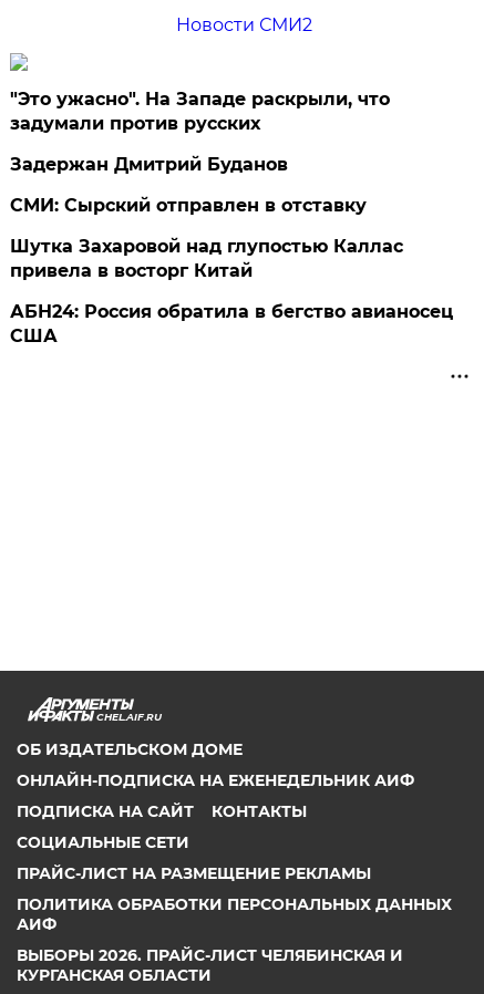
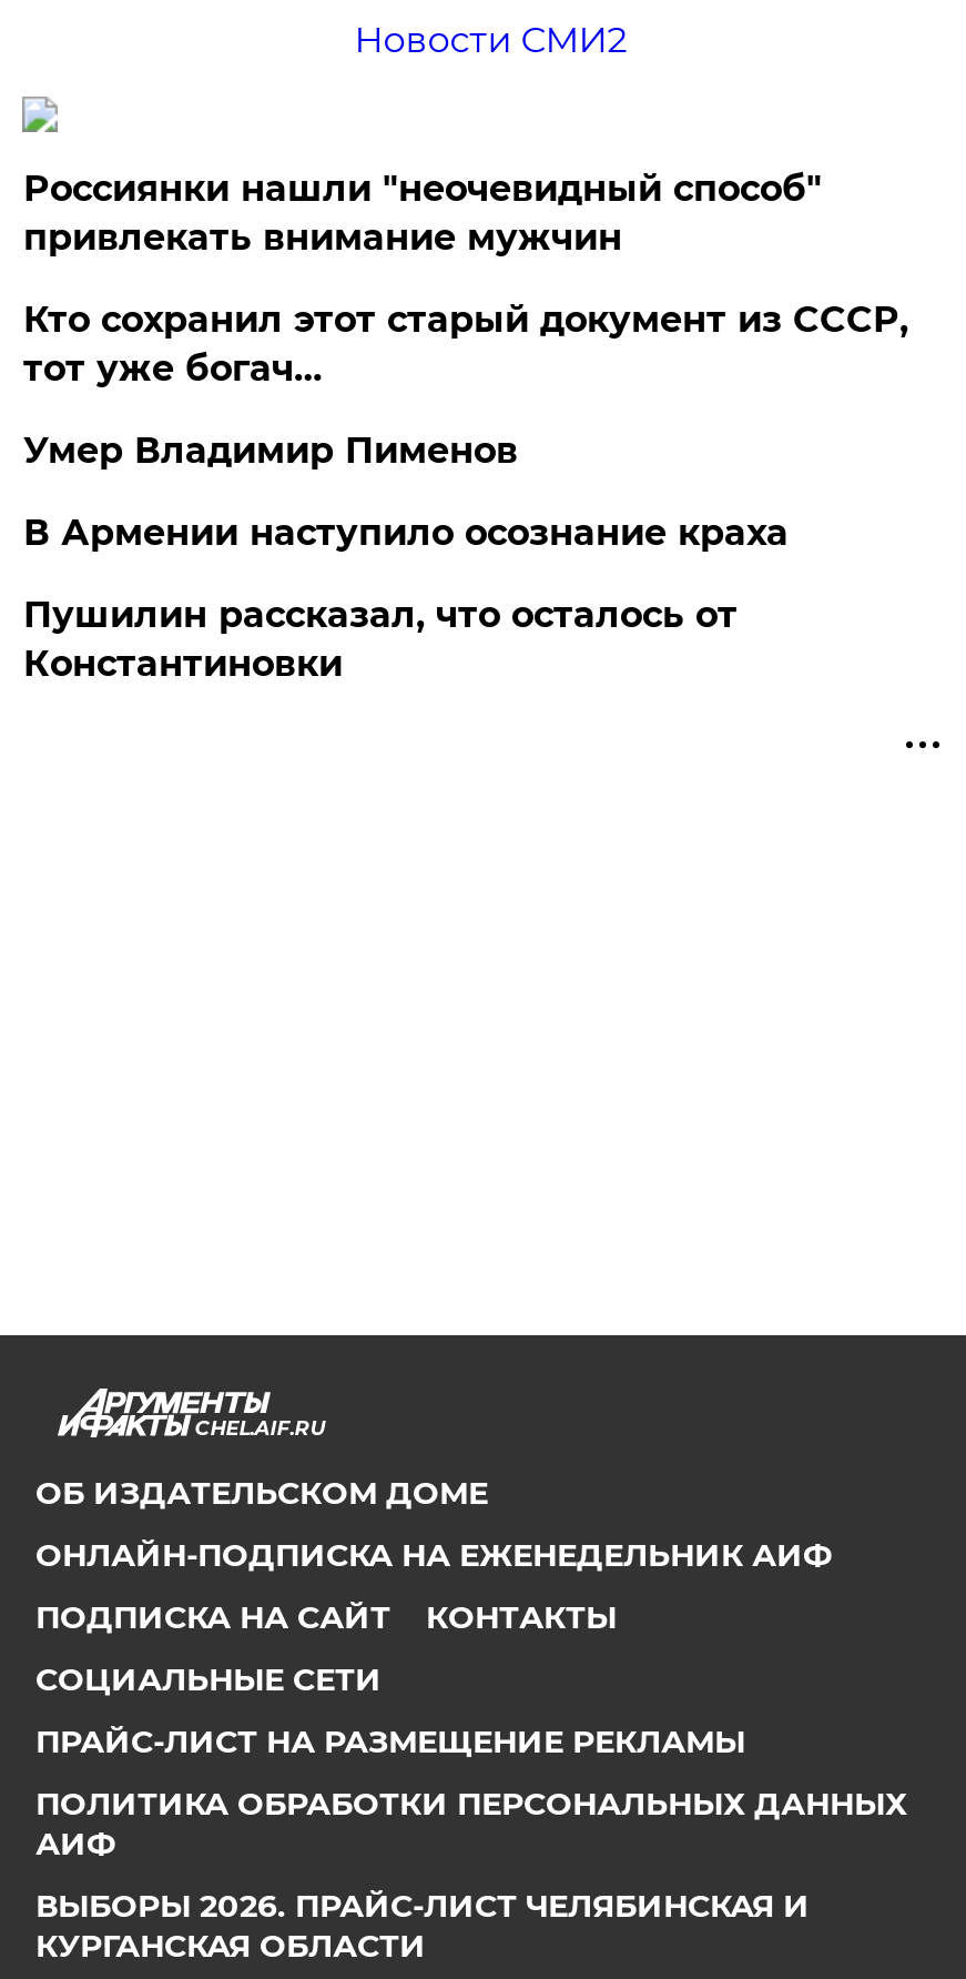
[10,89,390,134] "Это ужасно". На Западе раскрыли, что | задумали против русских -> [23,168,822,259] Россиянки нашли "неочевидный способ" | привлекать внимание мужчин
[10,154,288,175] Задержан Дмитрий Буданов -> [23,299,908,390] Кто сохранил этот старый документ из СССР, | тот уже богач…
[10,195,367,216] СМИ: Сырский отправлен в отставку -> [23,430,518,472] Умер Владимир Пименов
[10,236,404,281] Шутка Захаровой над глупостью Каллас | привела в восторг Китай -> [23,512,788,554] В Армении наступило осознание краха
[10,301,453,346] АБН24: Россия обратила в бегство авианосец | США -> [23,594,737,685] Пушилин рассказал, что осталось от | Константиновки

